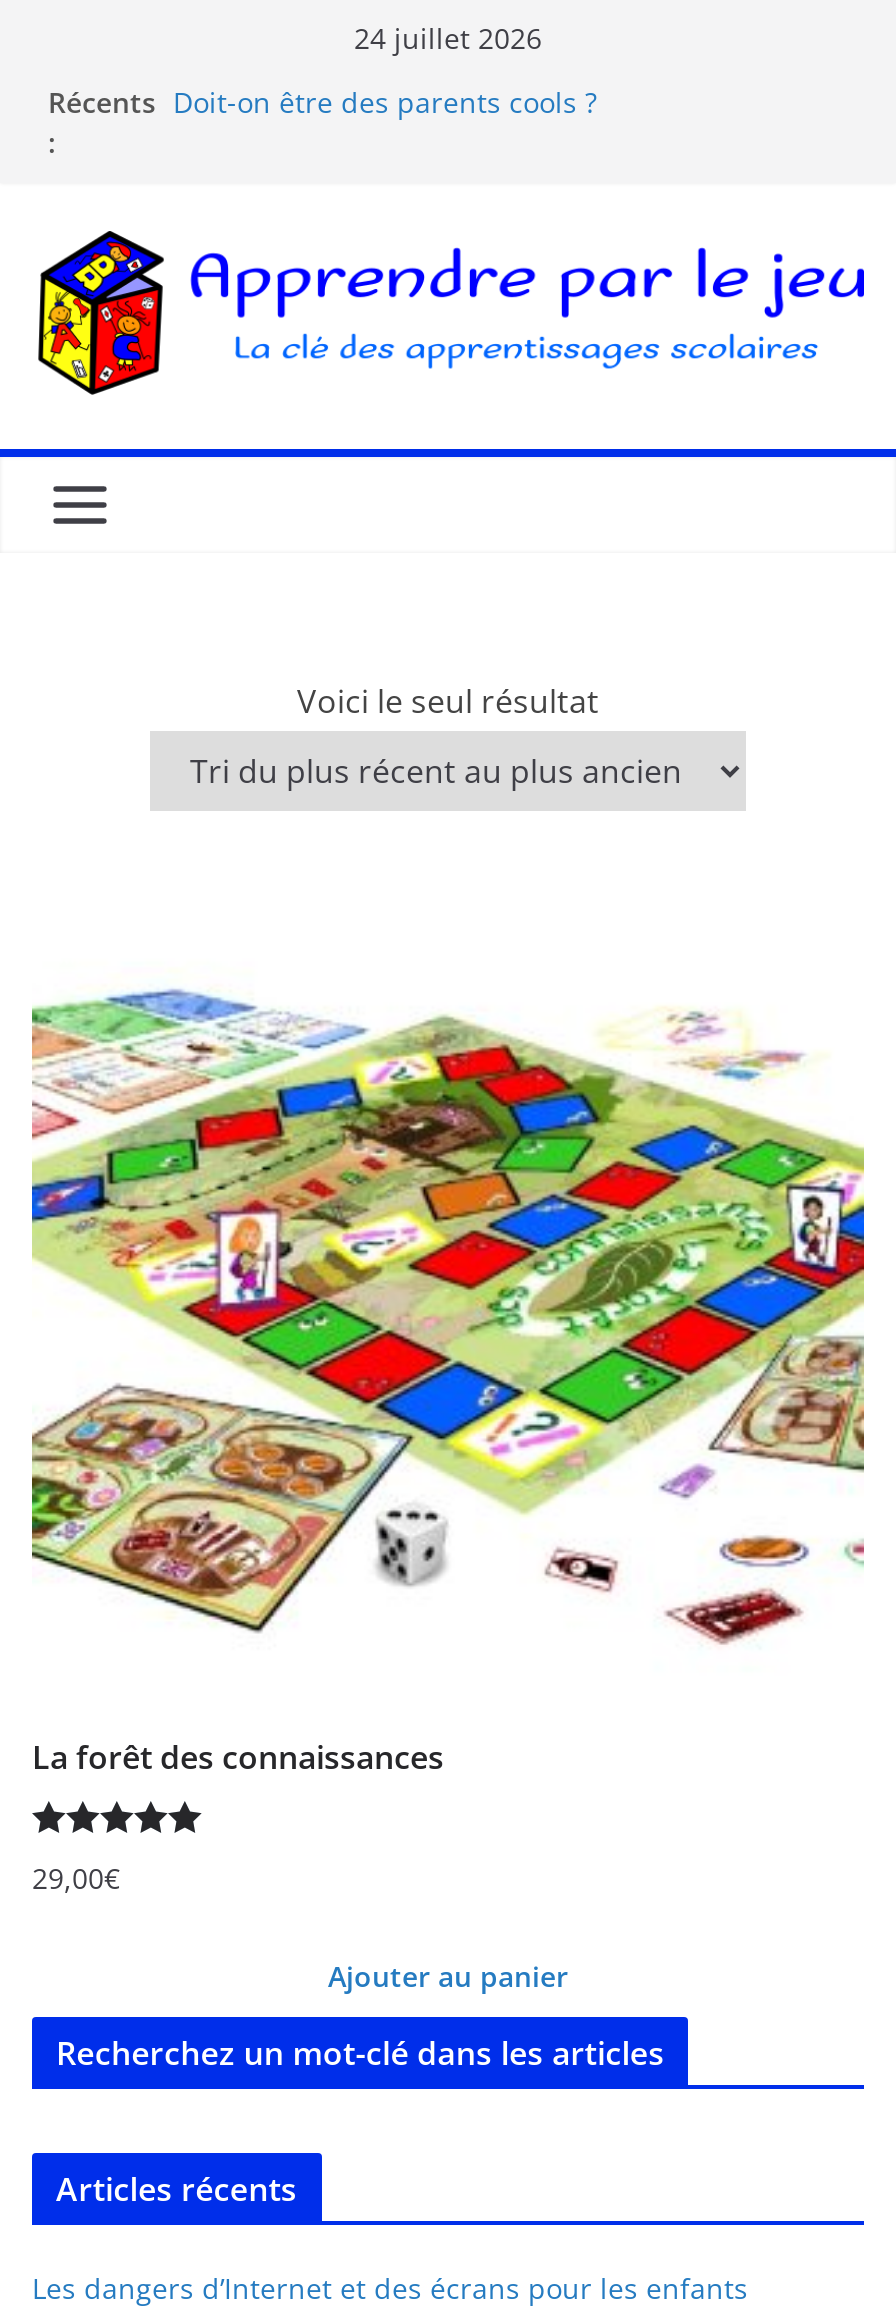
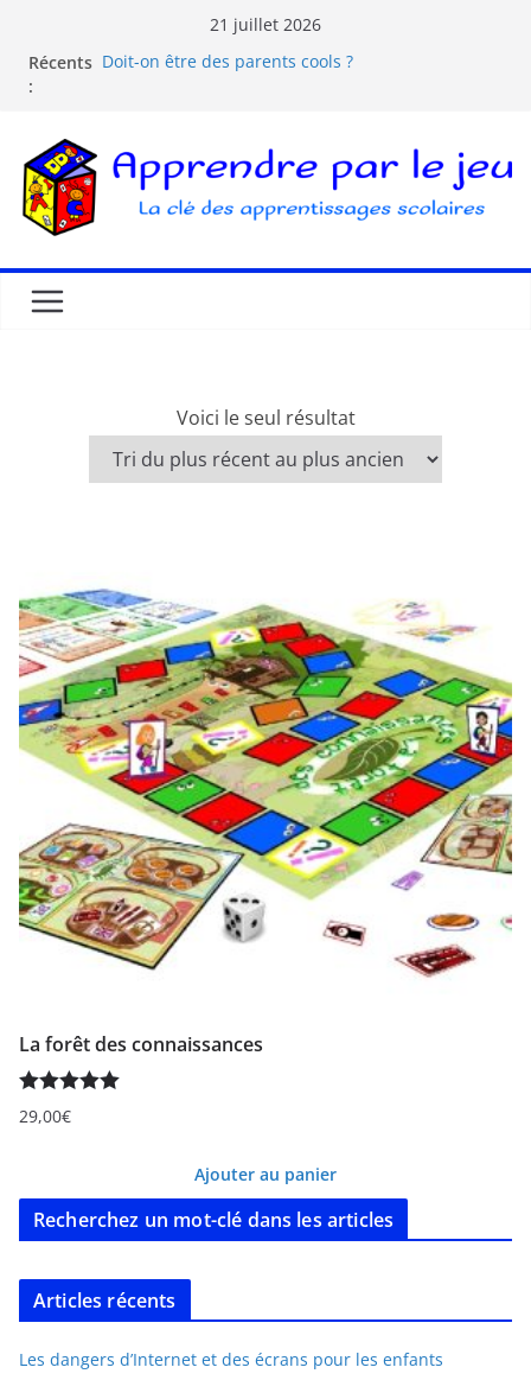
[354,19,542,57] 24 juillet 2026 -> [210,13,321,36] 21 juillet 2026

